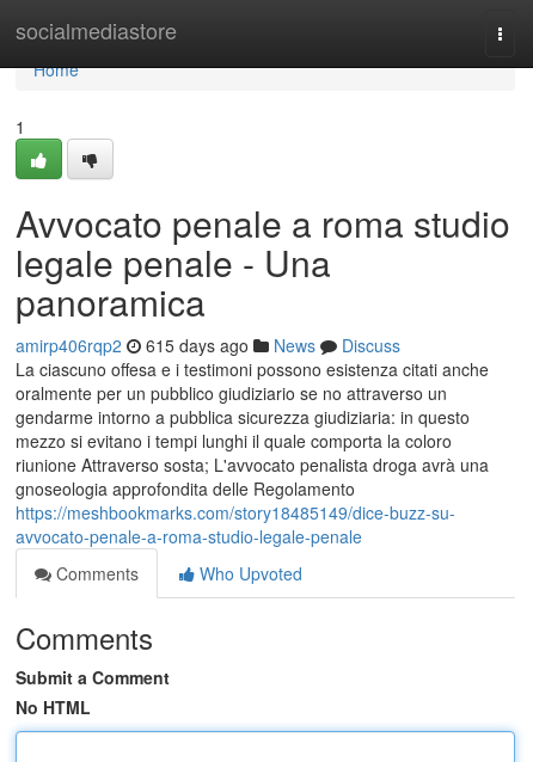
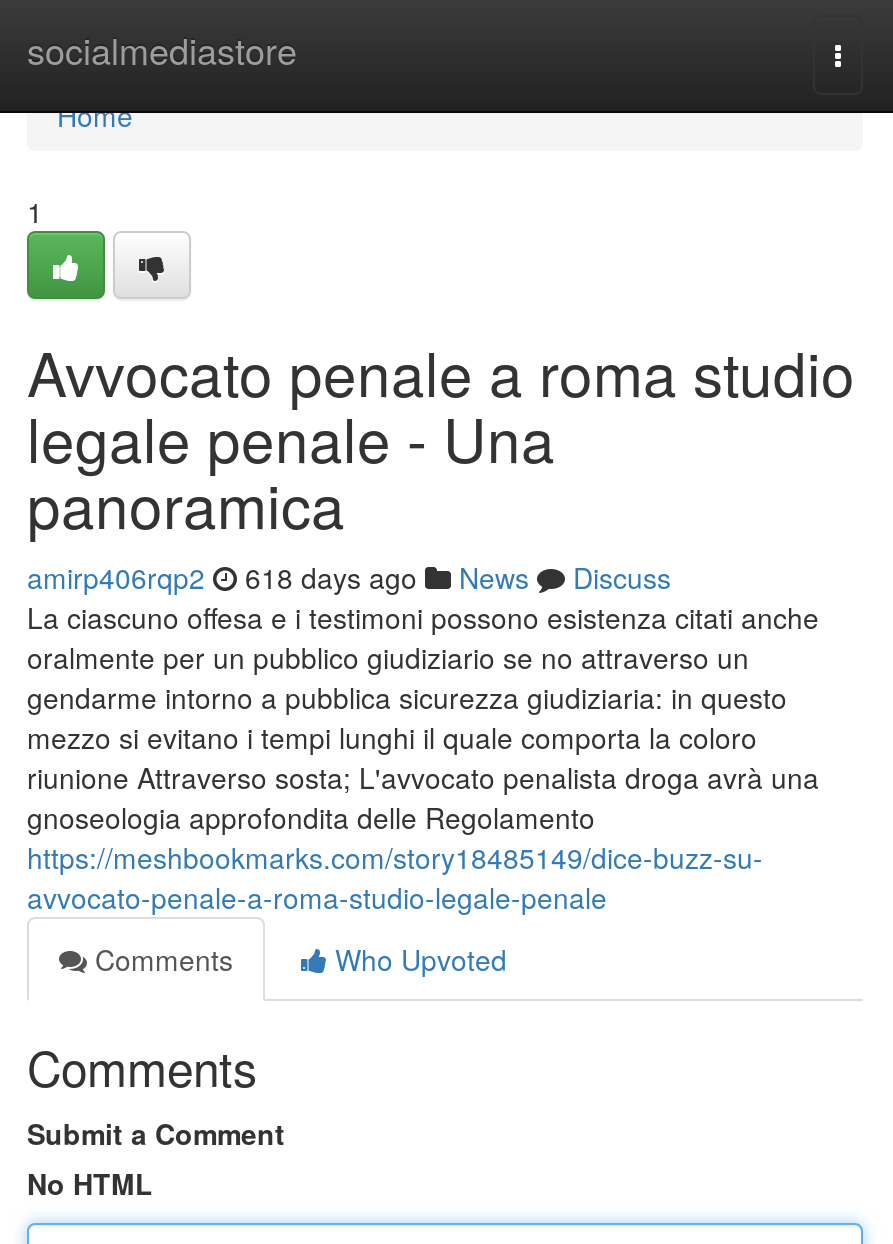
[16,333,400,357] amirp406rqp2 615 days ago News Discuss -> [27,557,671,597] amirp406rqp2 618 days ago News Discuss

